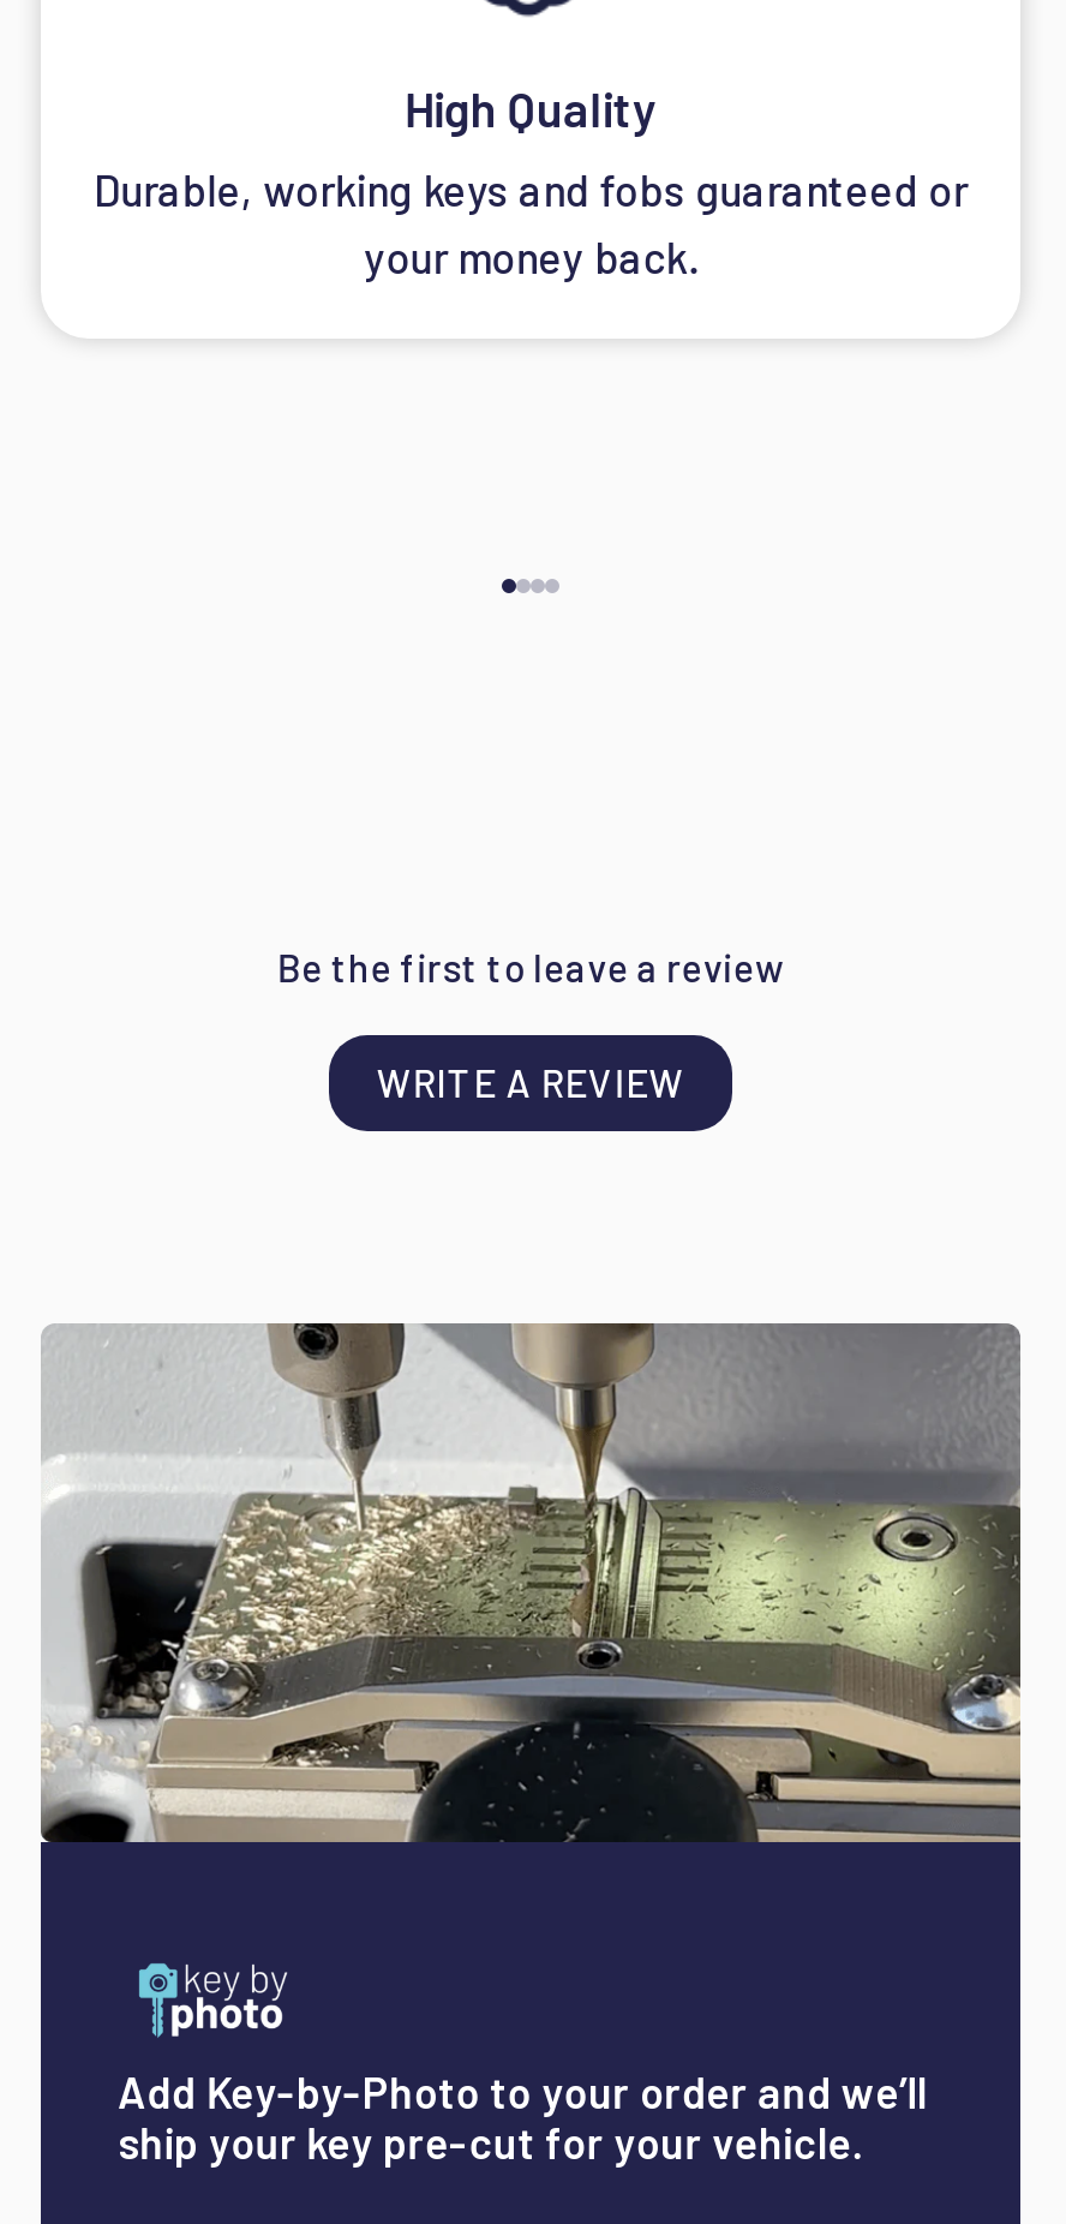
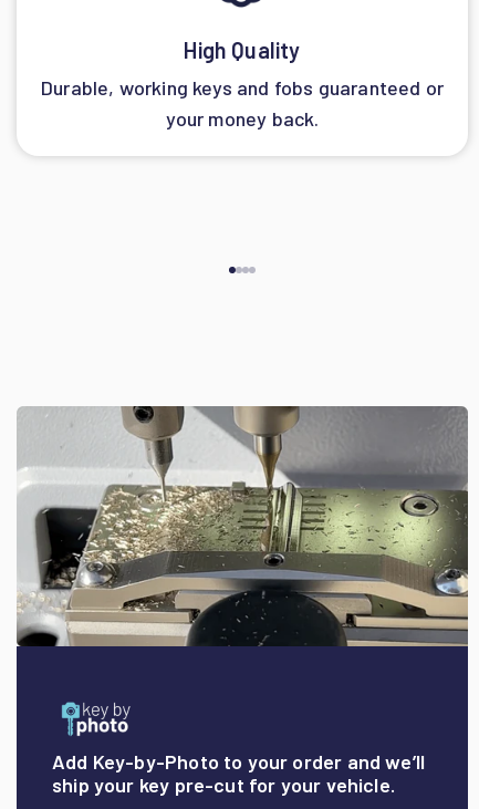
[277,945,784,1106] Be the first to leave a review | WRITE A REVIEW -> none

